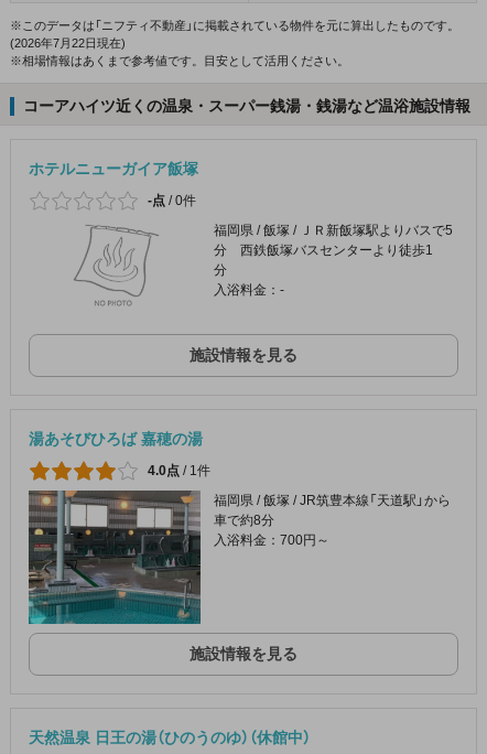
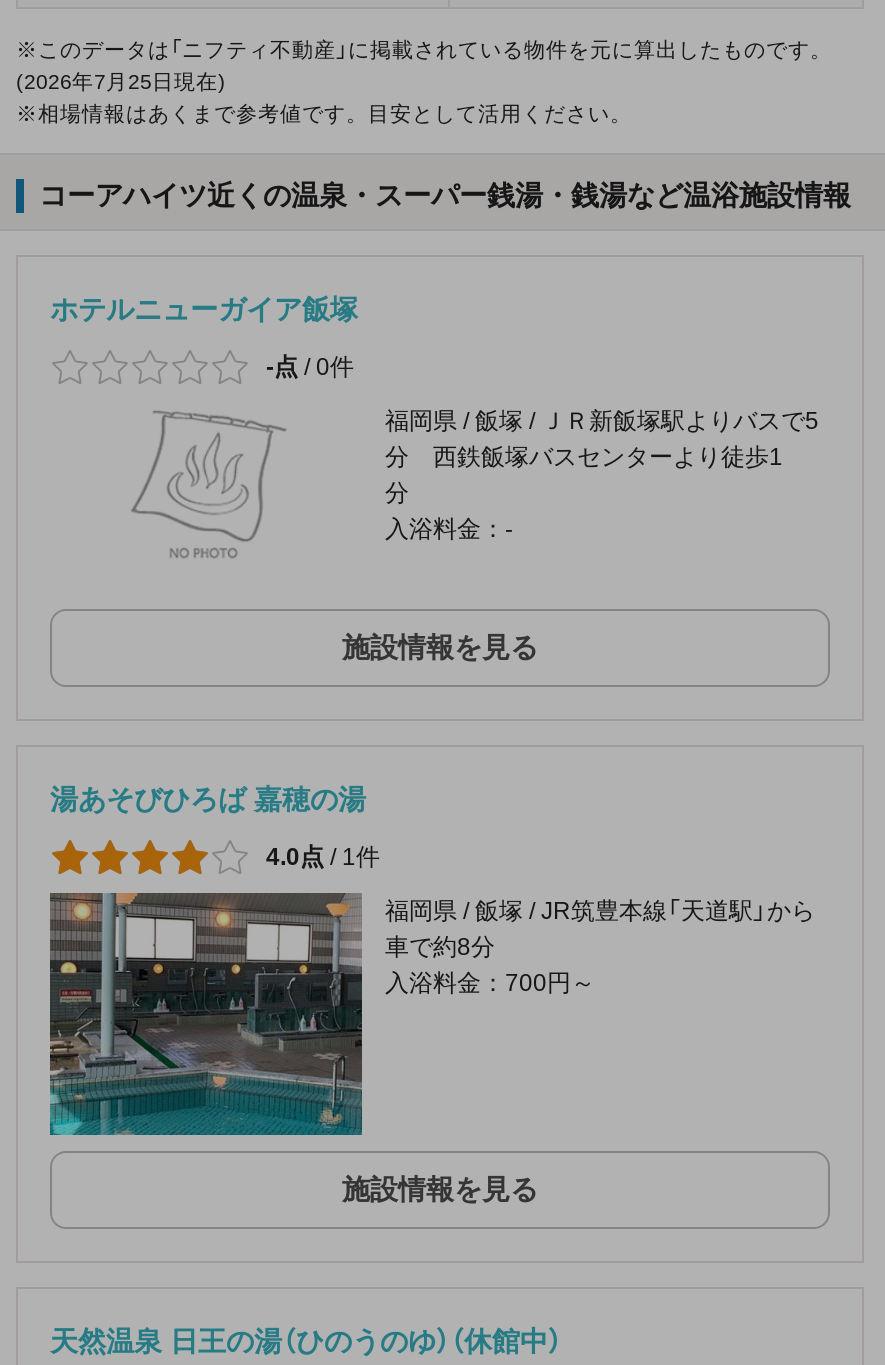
[10,37,126,50] (2026年7月22日現在) -> [16,70,226,94] (2026年7月25日現在)

